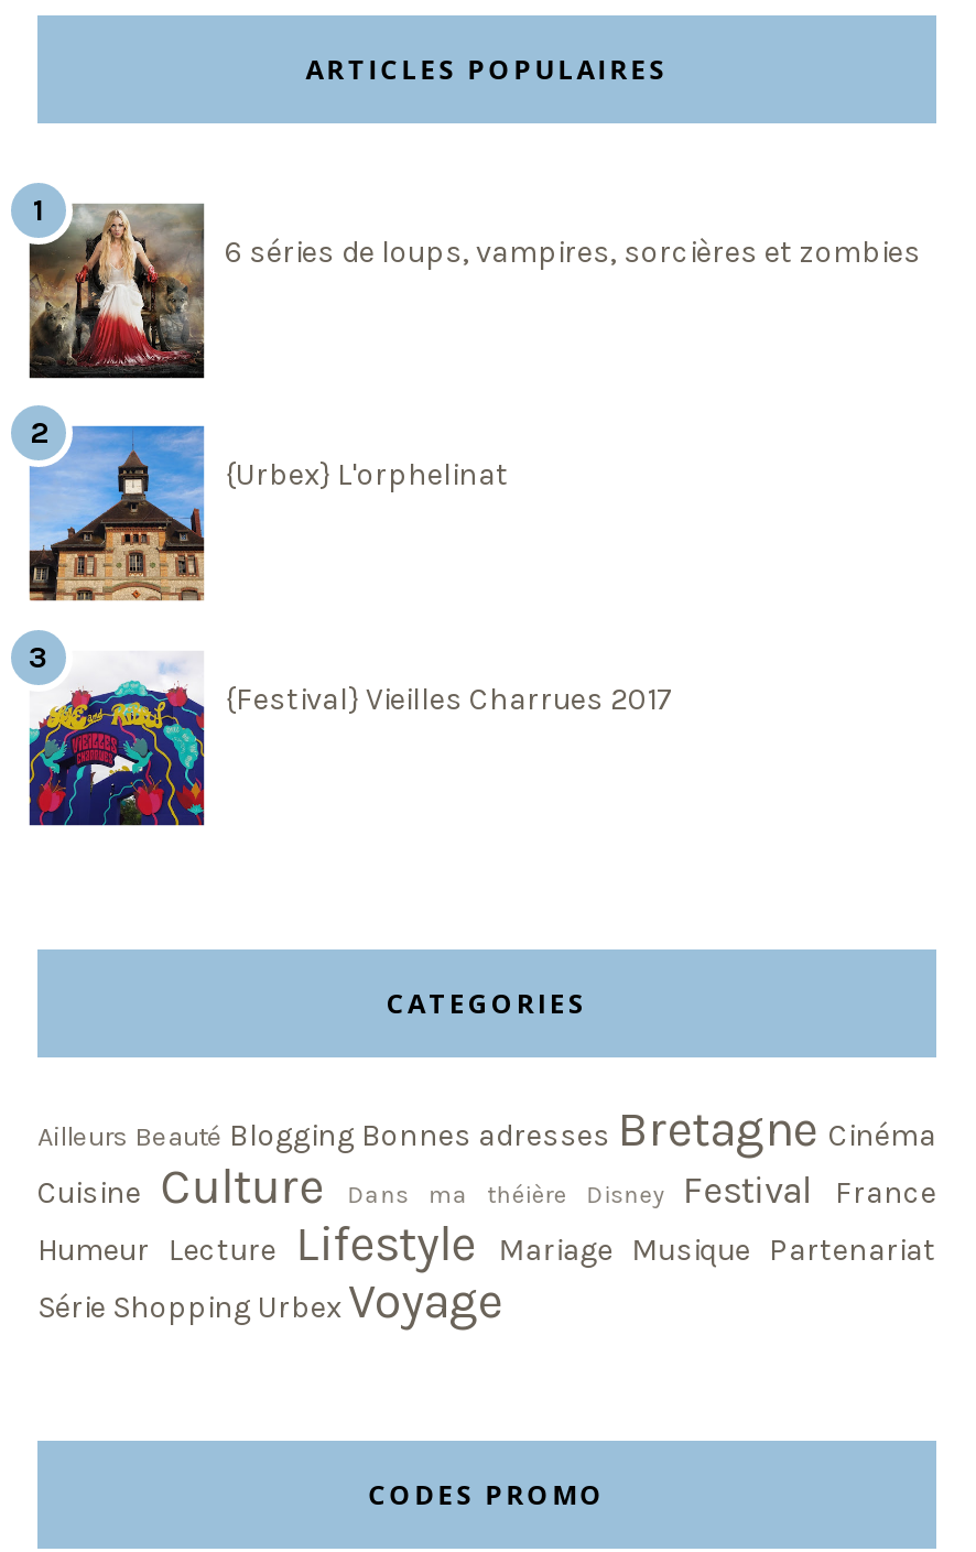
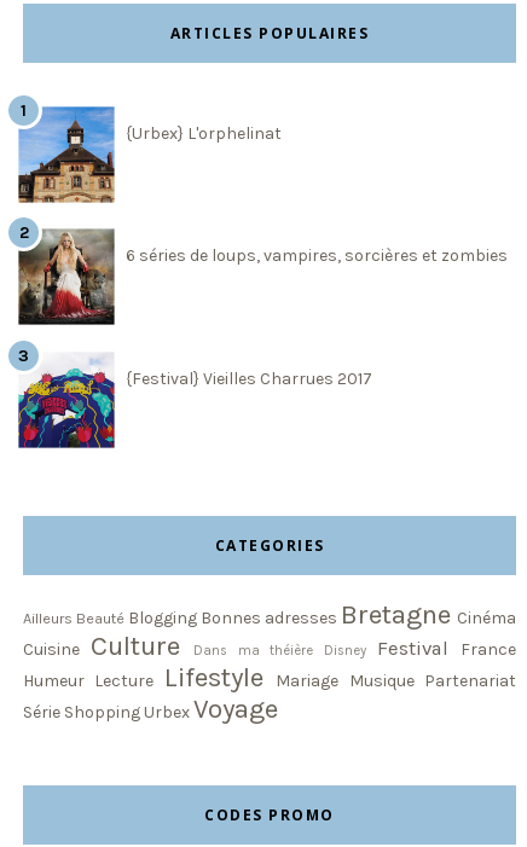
moved [26,203,921,381] -> [17,228,508,325]: [image] | 6 séries de loups, vampires, sorcières et zombies
moved [15,410,509,606] -> [11,97,282,204]: [image] | {Urbex} L'orphelinat

